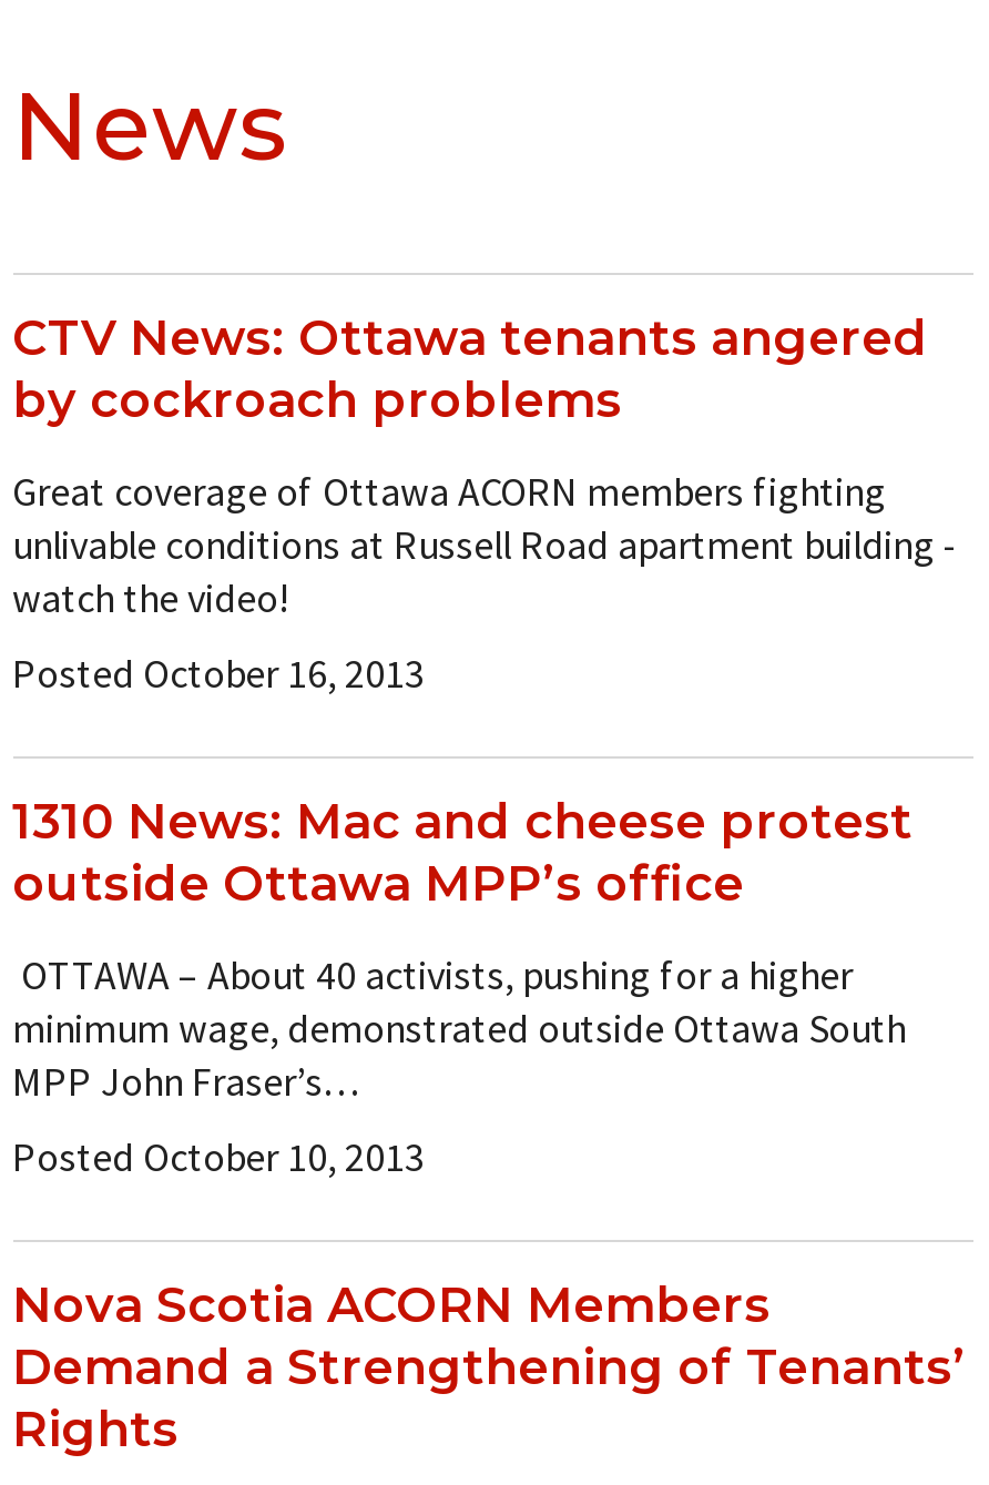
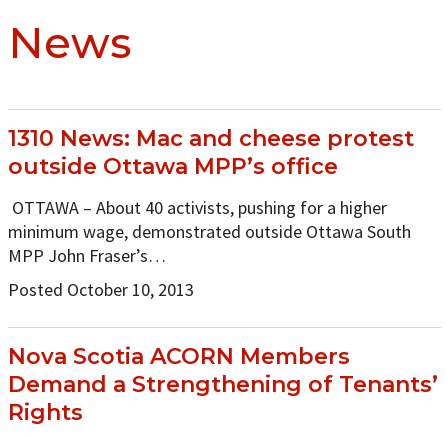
[12,308,957,698] CTV News: Ottawa tenants angered | by cockroach problems | Great coverage of Ottawa ACORN members fighting | unlivable conditions at Russell Road apartment building - | watch the video! | Posted October 16, 2013 -> none

